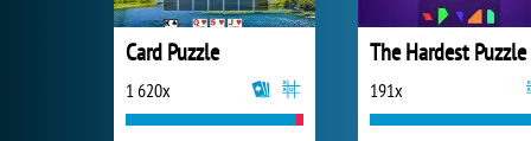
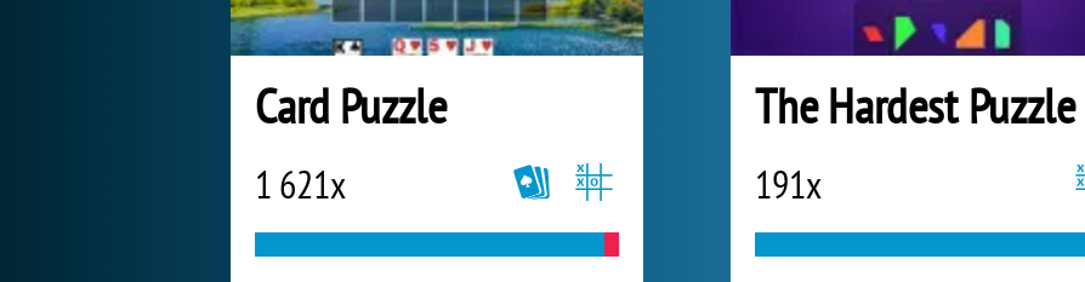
[126,78,171,102] 1 620x -> [255,160,347,208] 1 621x

